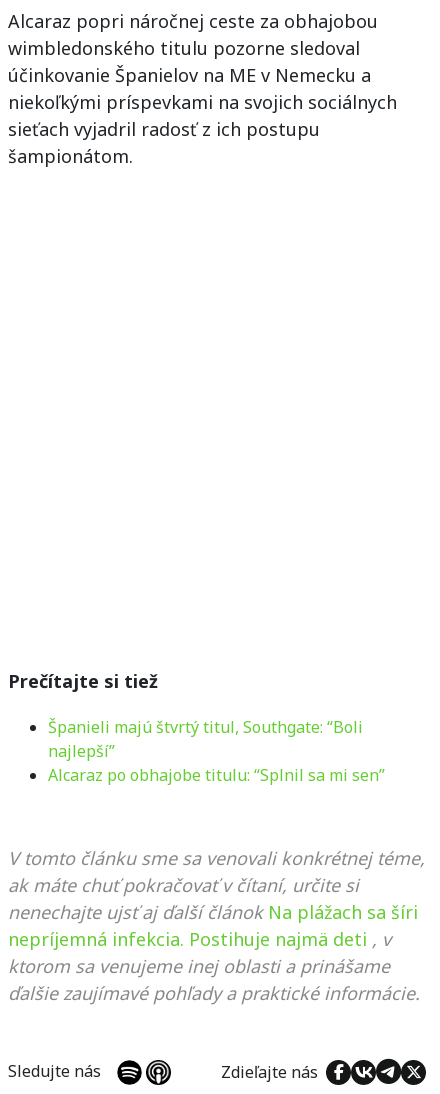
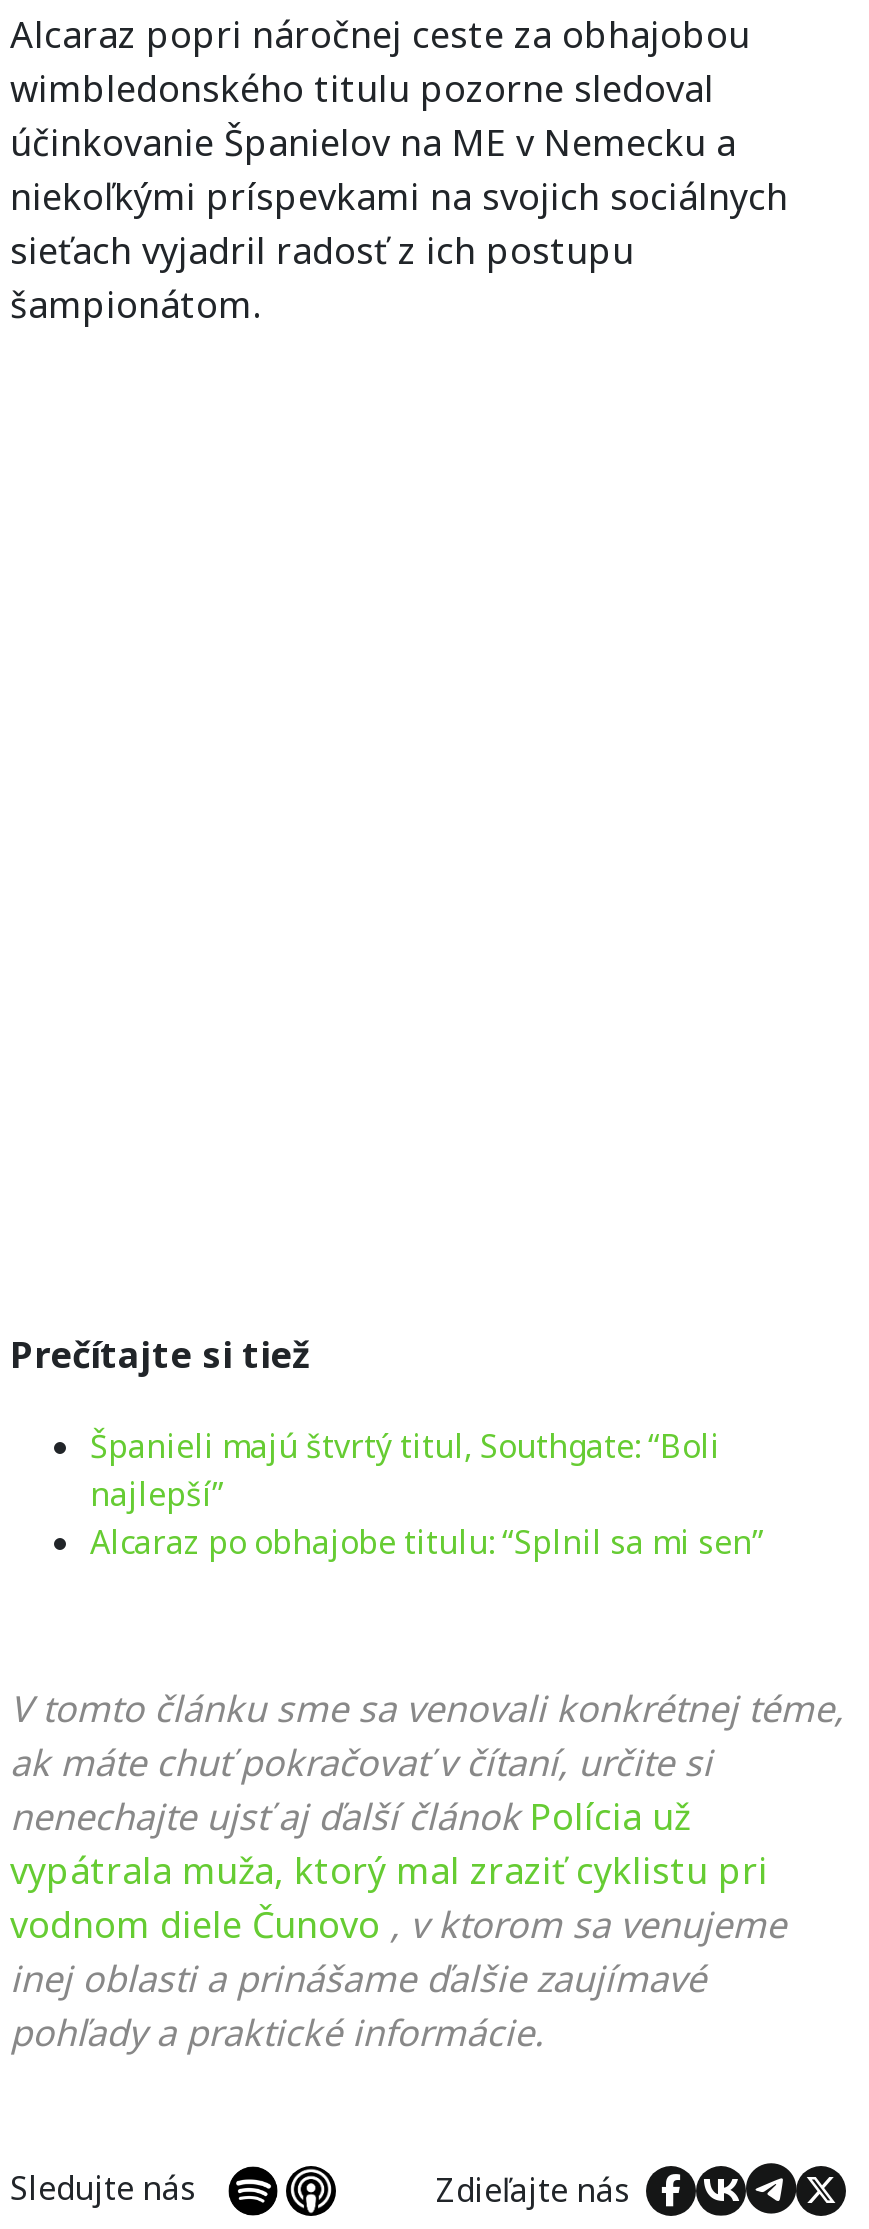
[8,900,420,1005] nenechajte ujsť aj ďalší článok Na plážach sa šíri | nepríjemná infekcia. Postihuje najmä deti , v | ktorom sa venujeme inej oblasti a prinášame | ďalšie zaujímavé pohľady a praktické informácie. -> [10,1792,786,2056] nenechajte ujsť aj ďalší článok Polícia už | vypátrala muža, ktorý mal zraziť cyklistu pri | vodnom diele Čunovo , v ktorom sa venujeme | inej oblasti a prinášame ďalšie zaujímavé | pohľady a praktické informácie.

